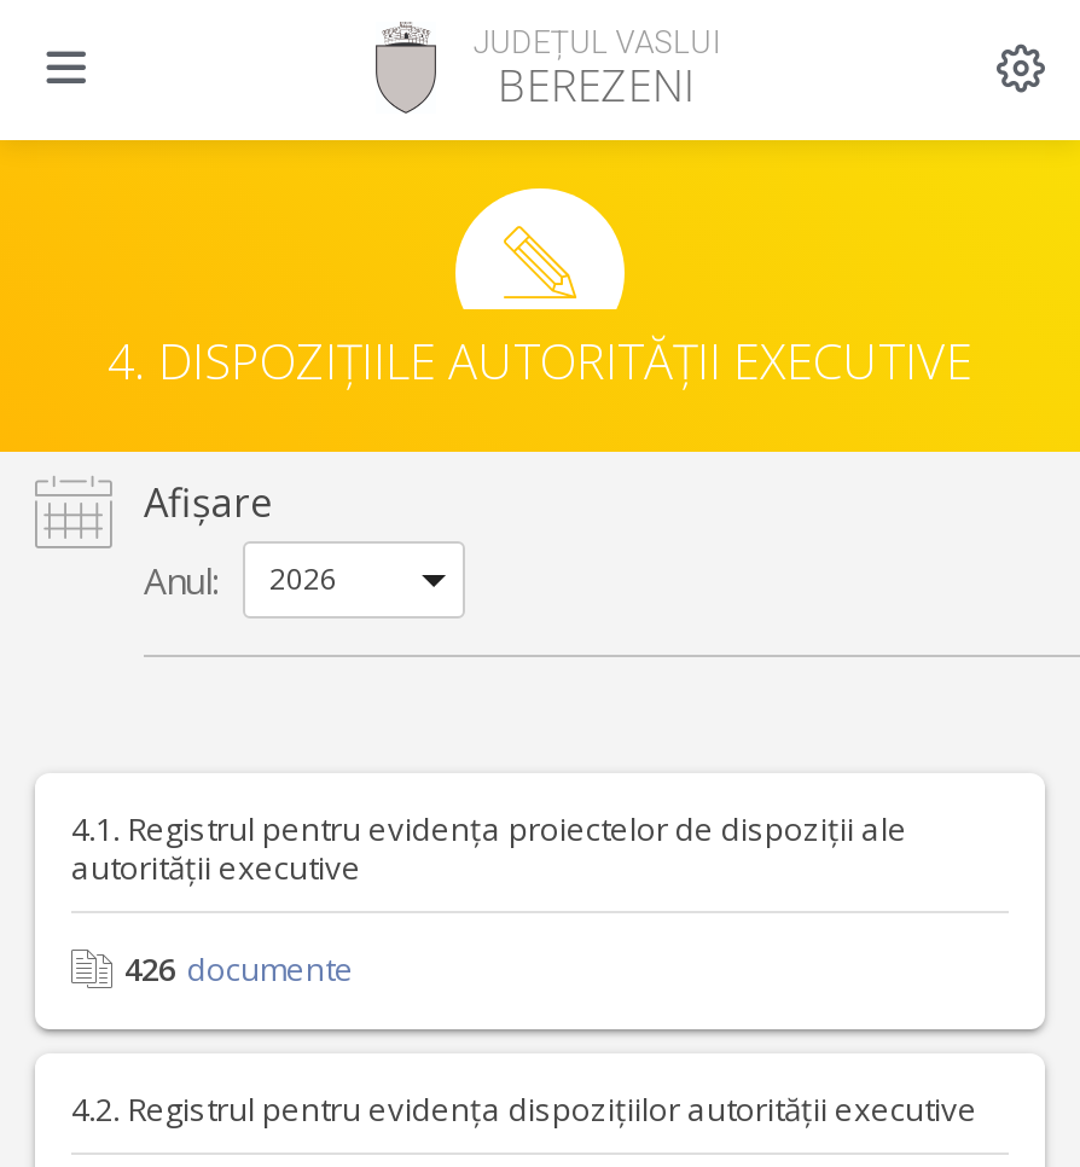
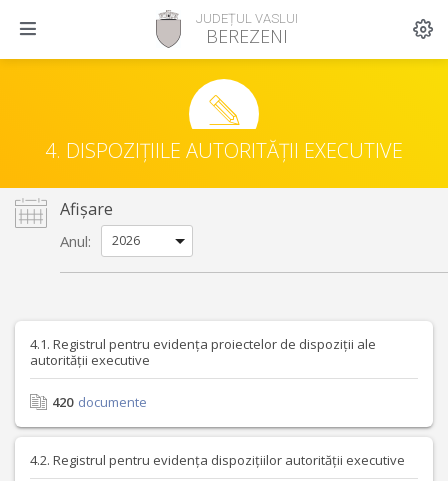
[124,947,354,991] 426 documente -> [52,393,147,411] 420 documente

